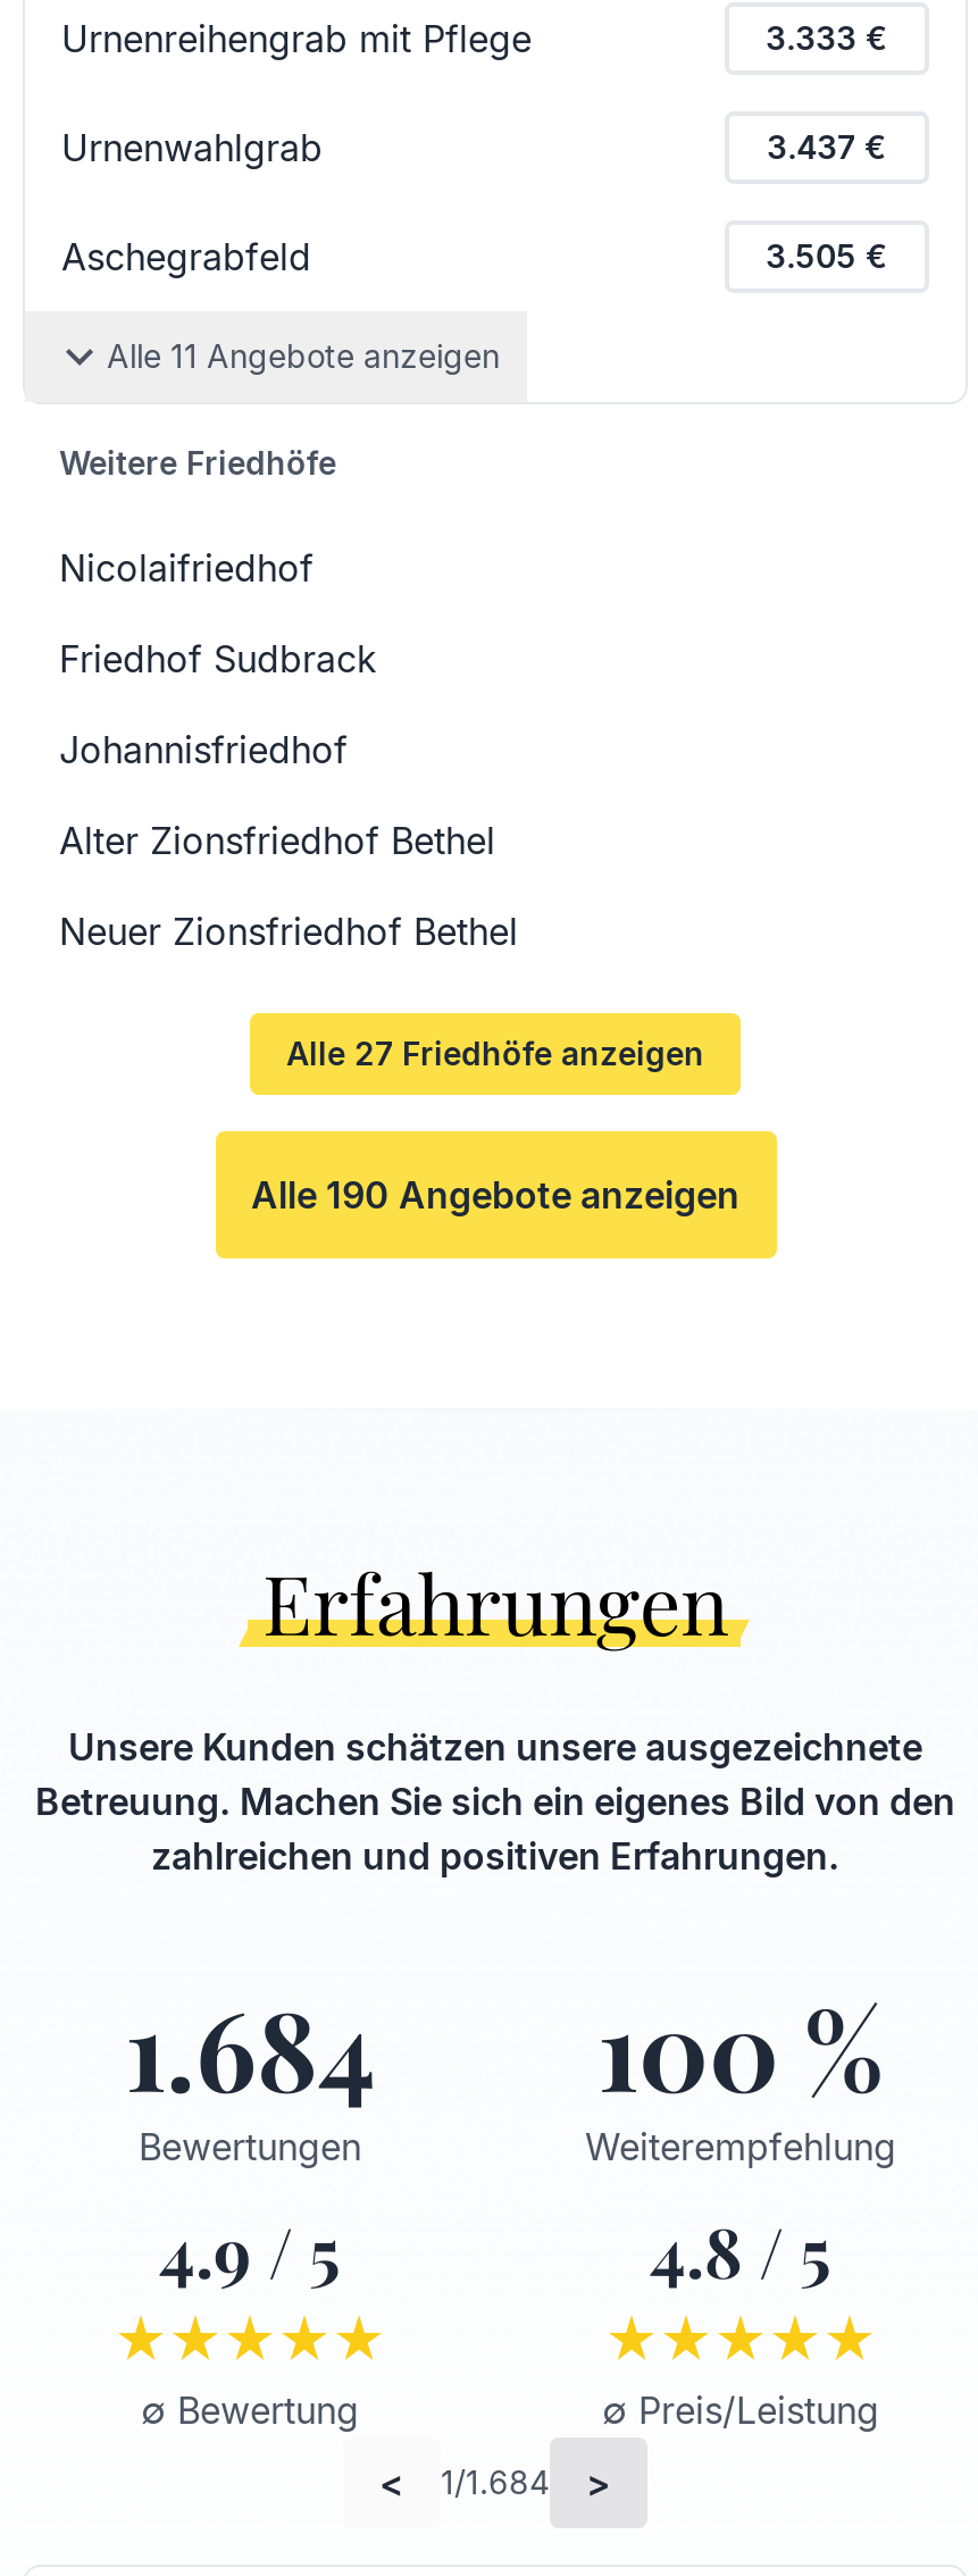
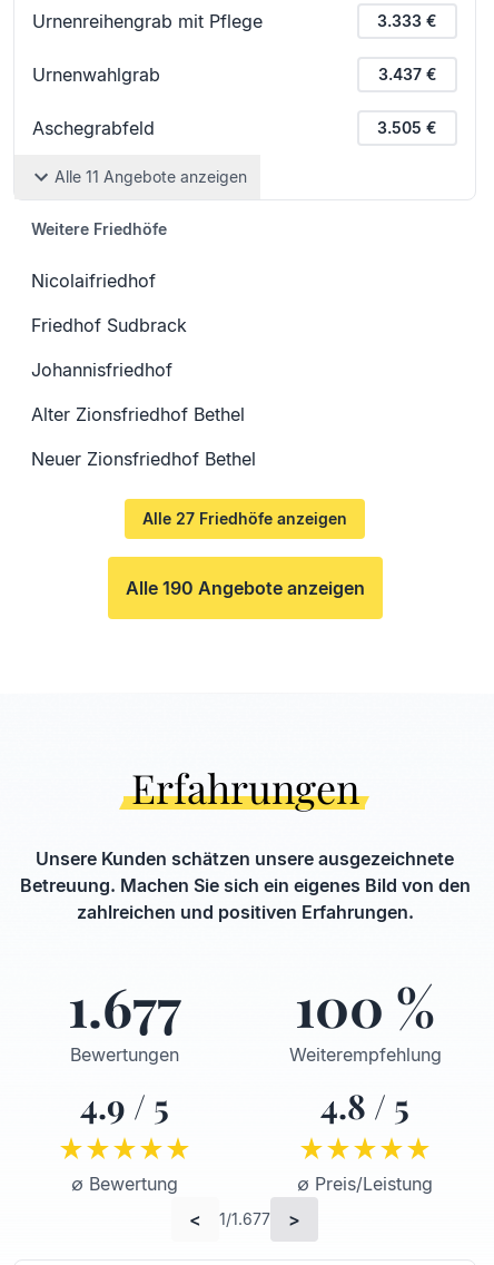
[125,1974,884,2119] 1.684 100% -> [68,970,435,1041] 1.677 100%
[441,2462,550,2501] 1/1.684 -> [219,1209,270,1228] 1/1.677

